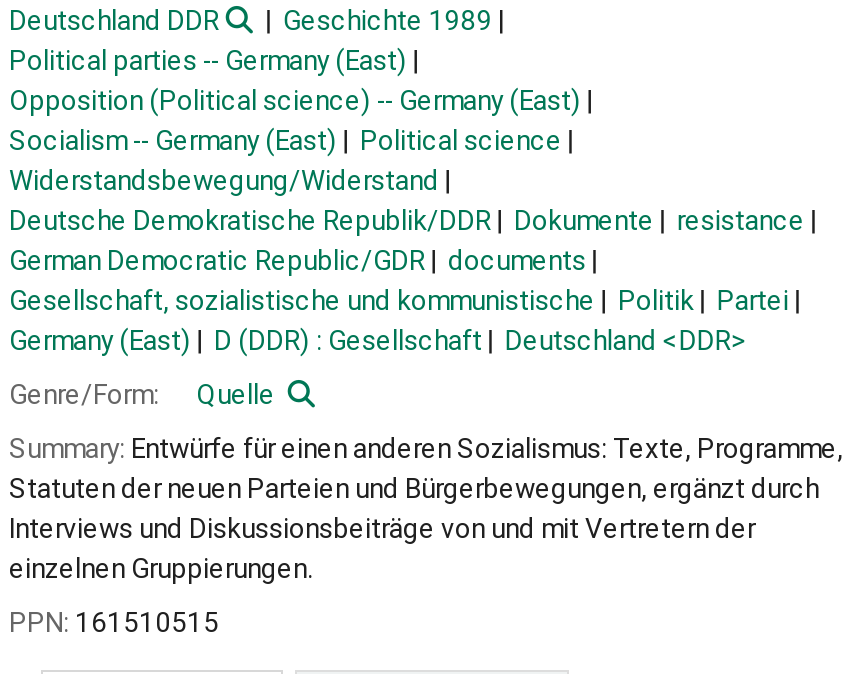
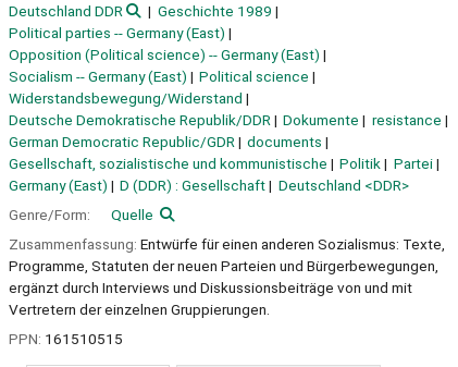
[9,432,843,584] Summary: Entwürfe für einen anderen Sozialismus: Texte, Programme, | Statuten der neuen Parteien und Bürgerbewegungen, ergänzt durch | Interviews und Diskussionsbeiträge von und mit Vertretern der | einzelnen Gruppierungen. -> [9,235,445,318] Zusammenfassung: Entwürfe für einen anderen Sozialismus: Texte, | Programme, Statuten der neuen Parteien und Bürgerbewegungen, | ergänzt durch Interviews und Diskussionsbeiträge von und mit | Vertretern der einzelnen Gruppierungen.

